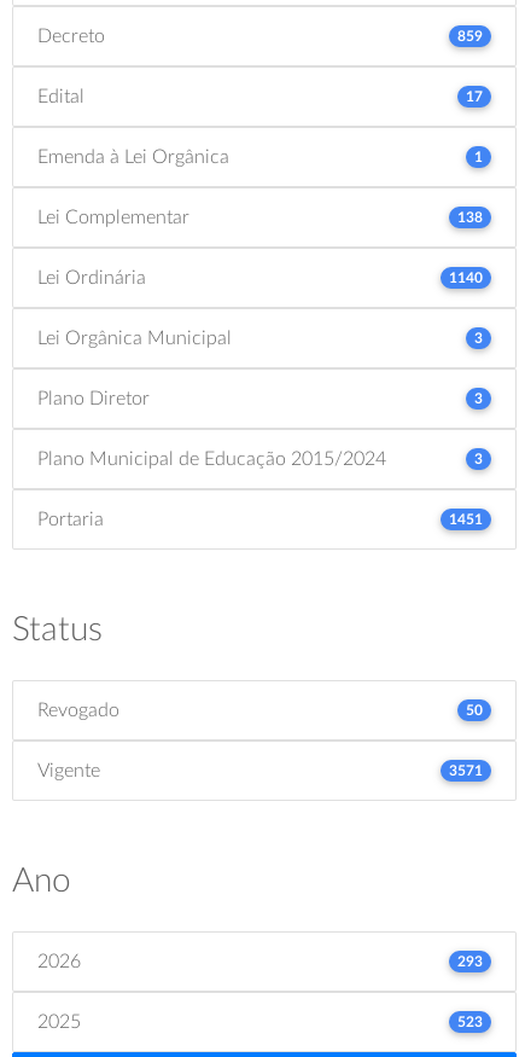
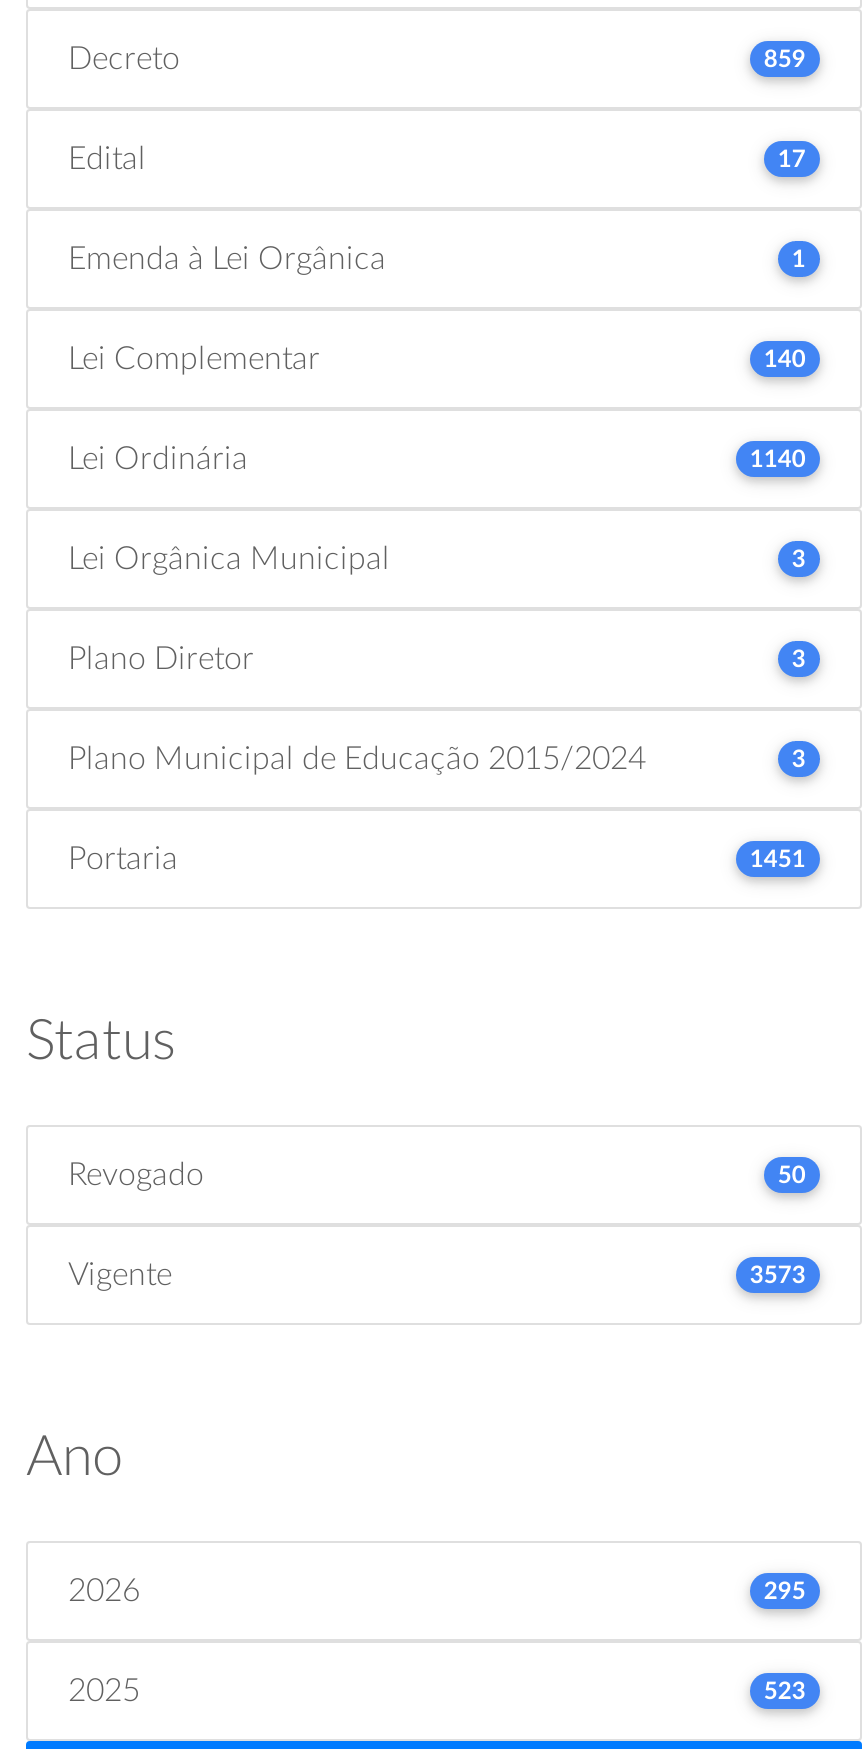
[457,210,483,225] 138 -> [764,347,806,371] 140
[449,763,483,778] 3571 -> [750,1263,806,1287] 3573
[457,954,483,969] 293 -> [764,1579,806,1603] 295

